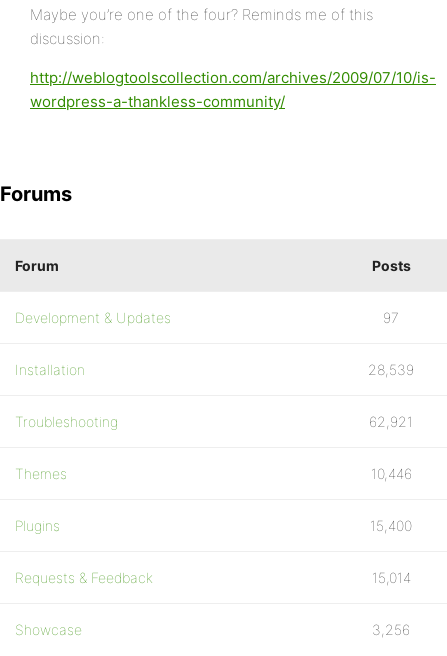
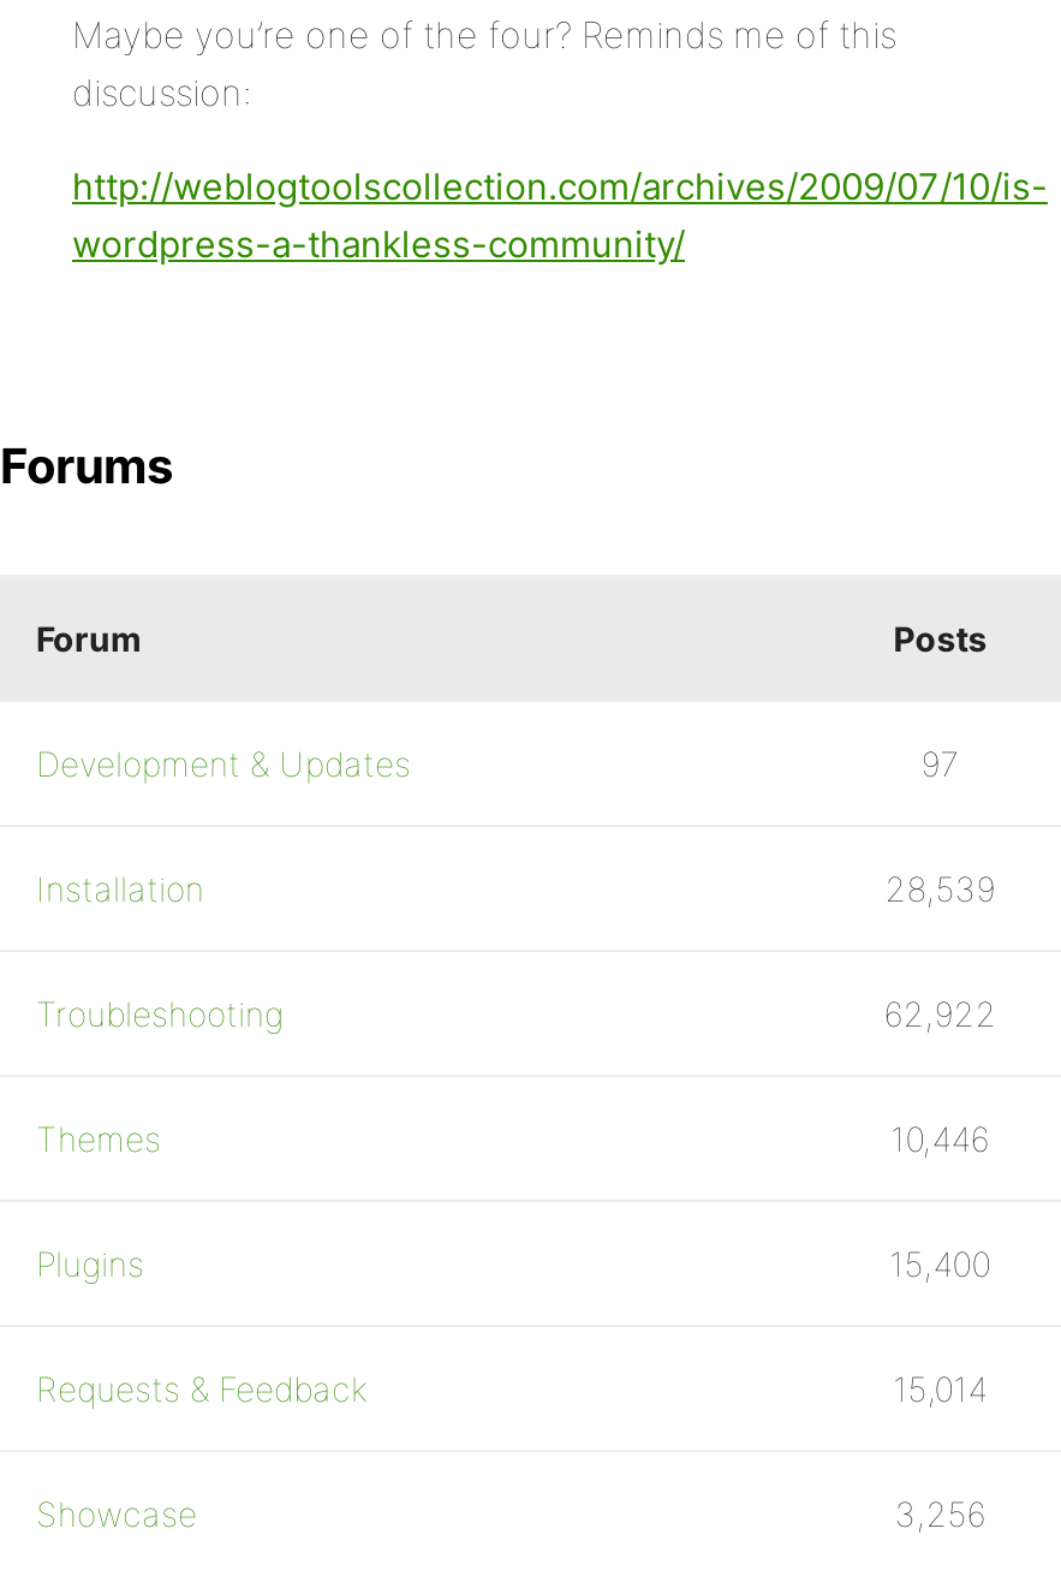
[369,413,413,430] 62,921 -> [884,993,997,1034] 62,922

